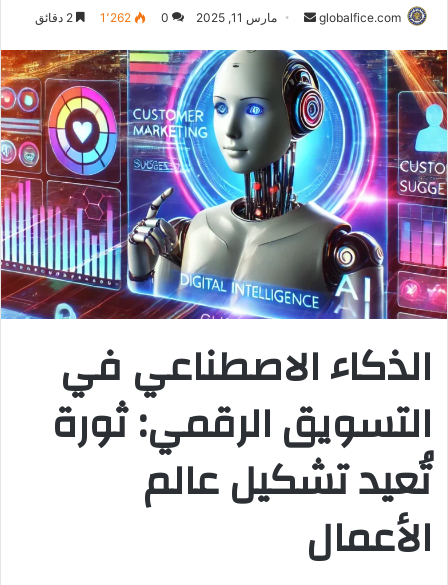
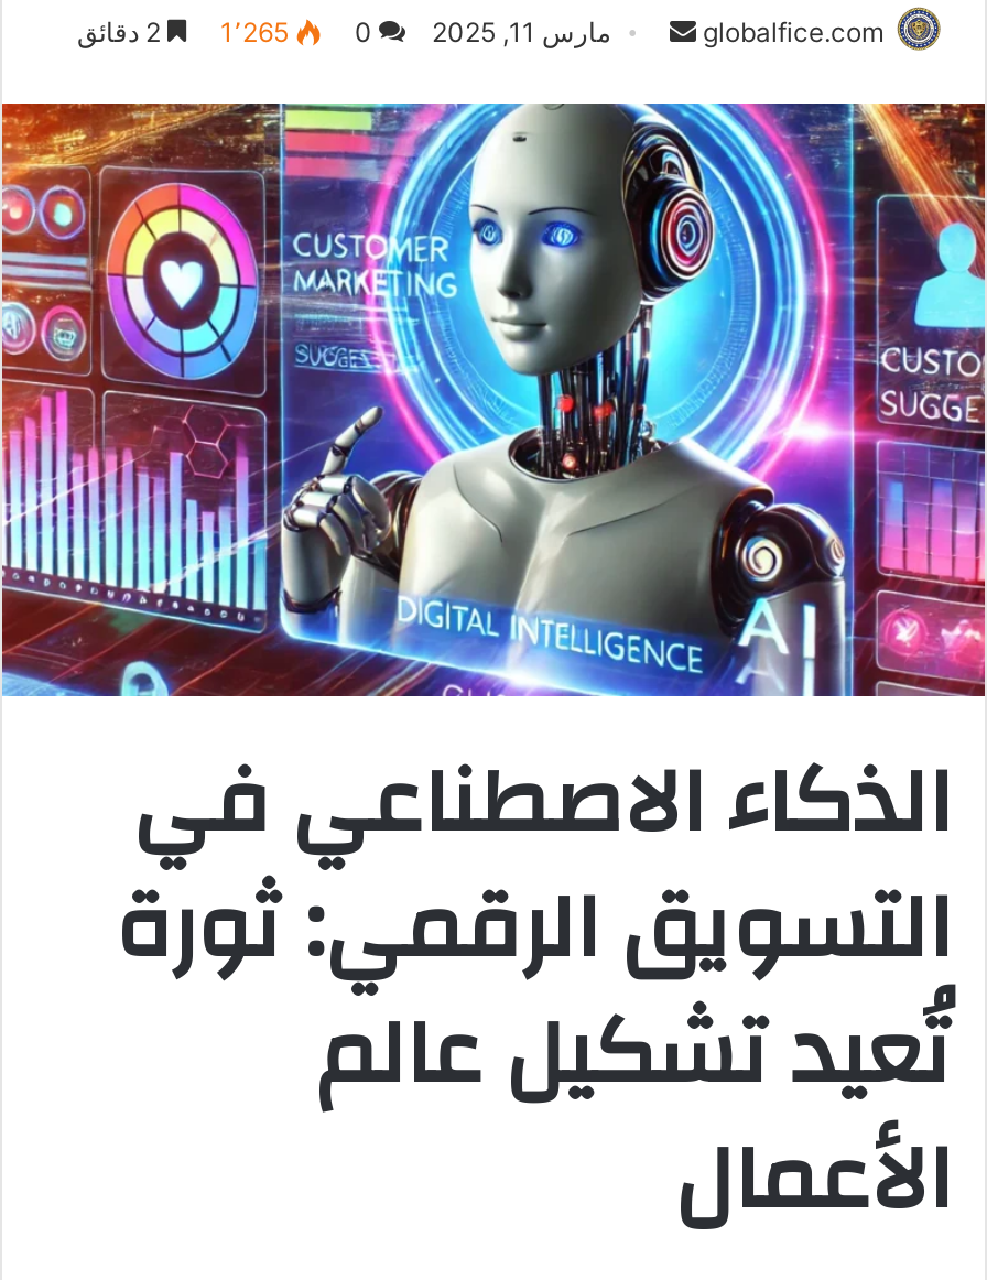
[100,10,131,25] 1٬262 -> [220,15,289,48] 1٬265

